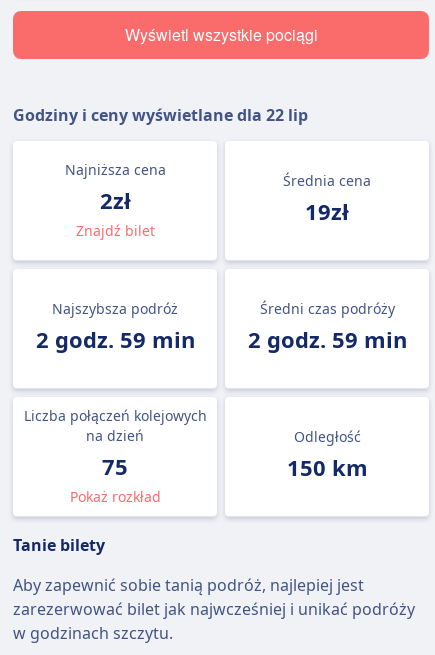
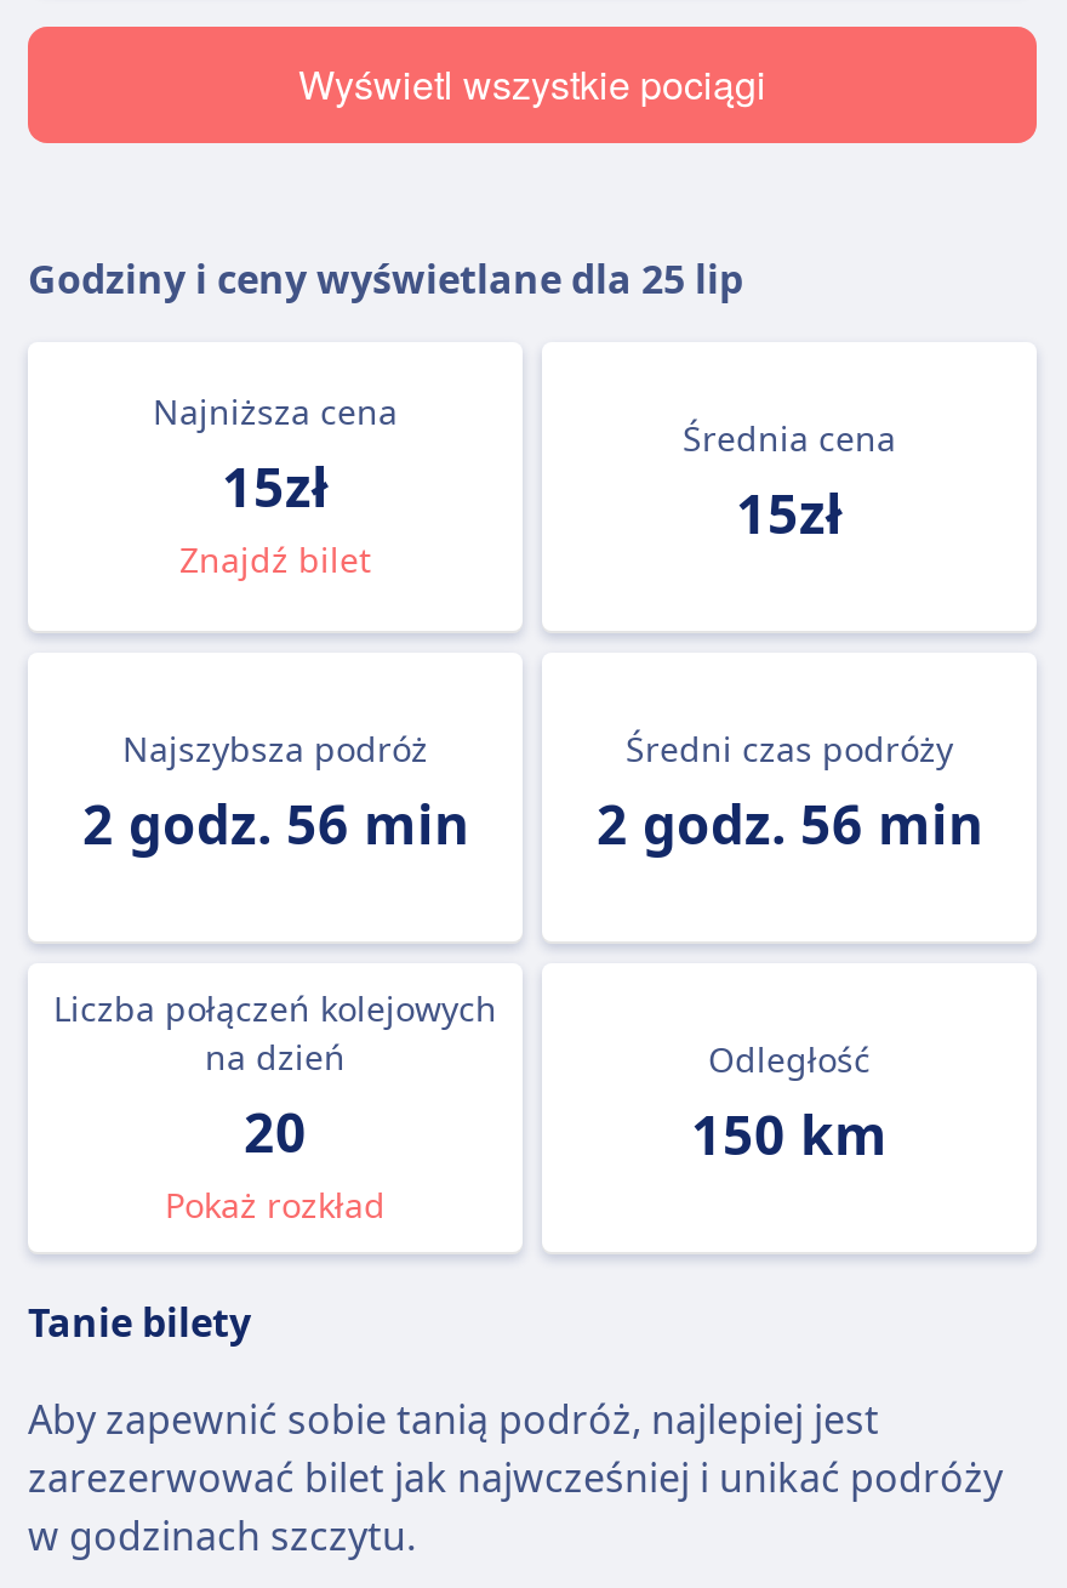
[13,104,308,126] Godziny i ceny wyświetlane dla 22 lip -> [28,252,743,306] Godziny i ceny wyświetlane dla 25 lip
[99,185,130,215] 2zł -> [222,449,329,522] 15zł
[305,196,349,226] 19zł -> [736,476,843,548] 15zł
[35,324,194,354] 2 godz. 59 min -> [82,786,468,859] 2 godz. 56 min
[247,324,406,354] 2 godz. 59 min -> [597,786,982,859] 2 godz. 56 min
[102,451,128,481] 75 -> [244,1094,307,1167] 20

